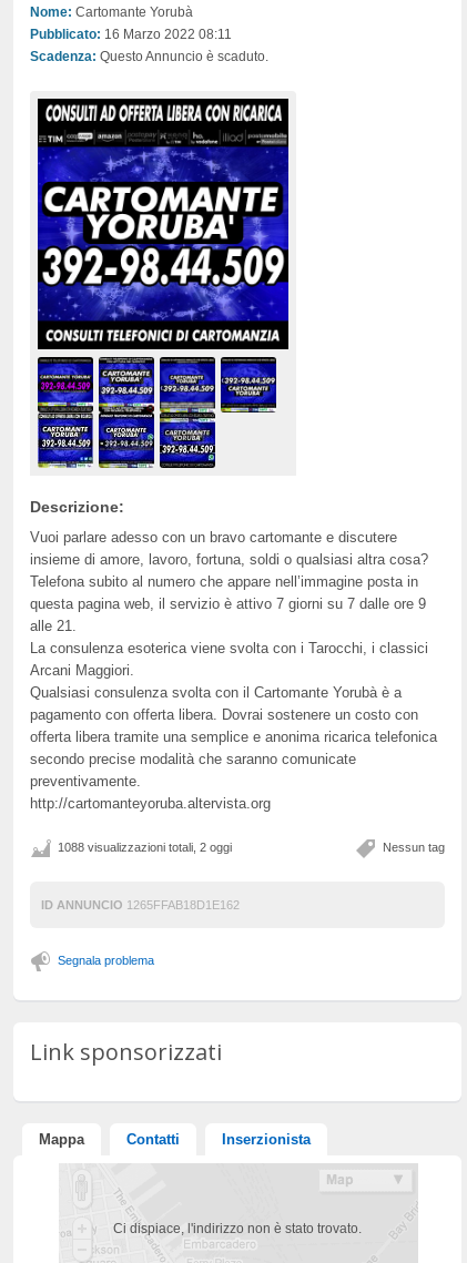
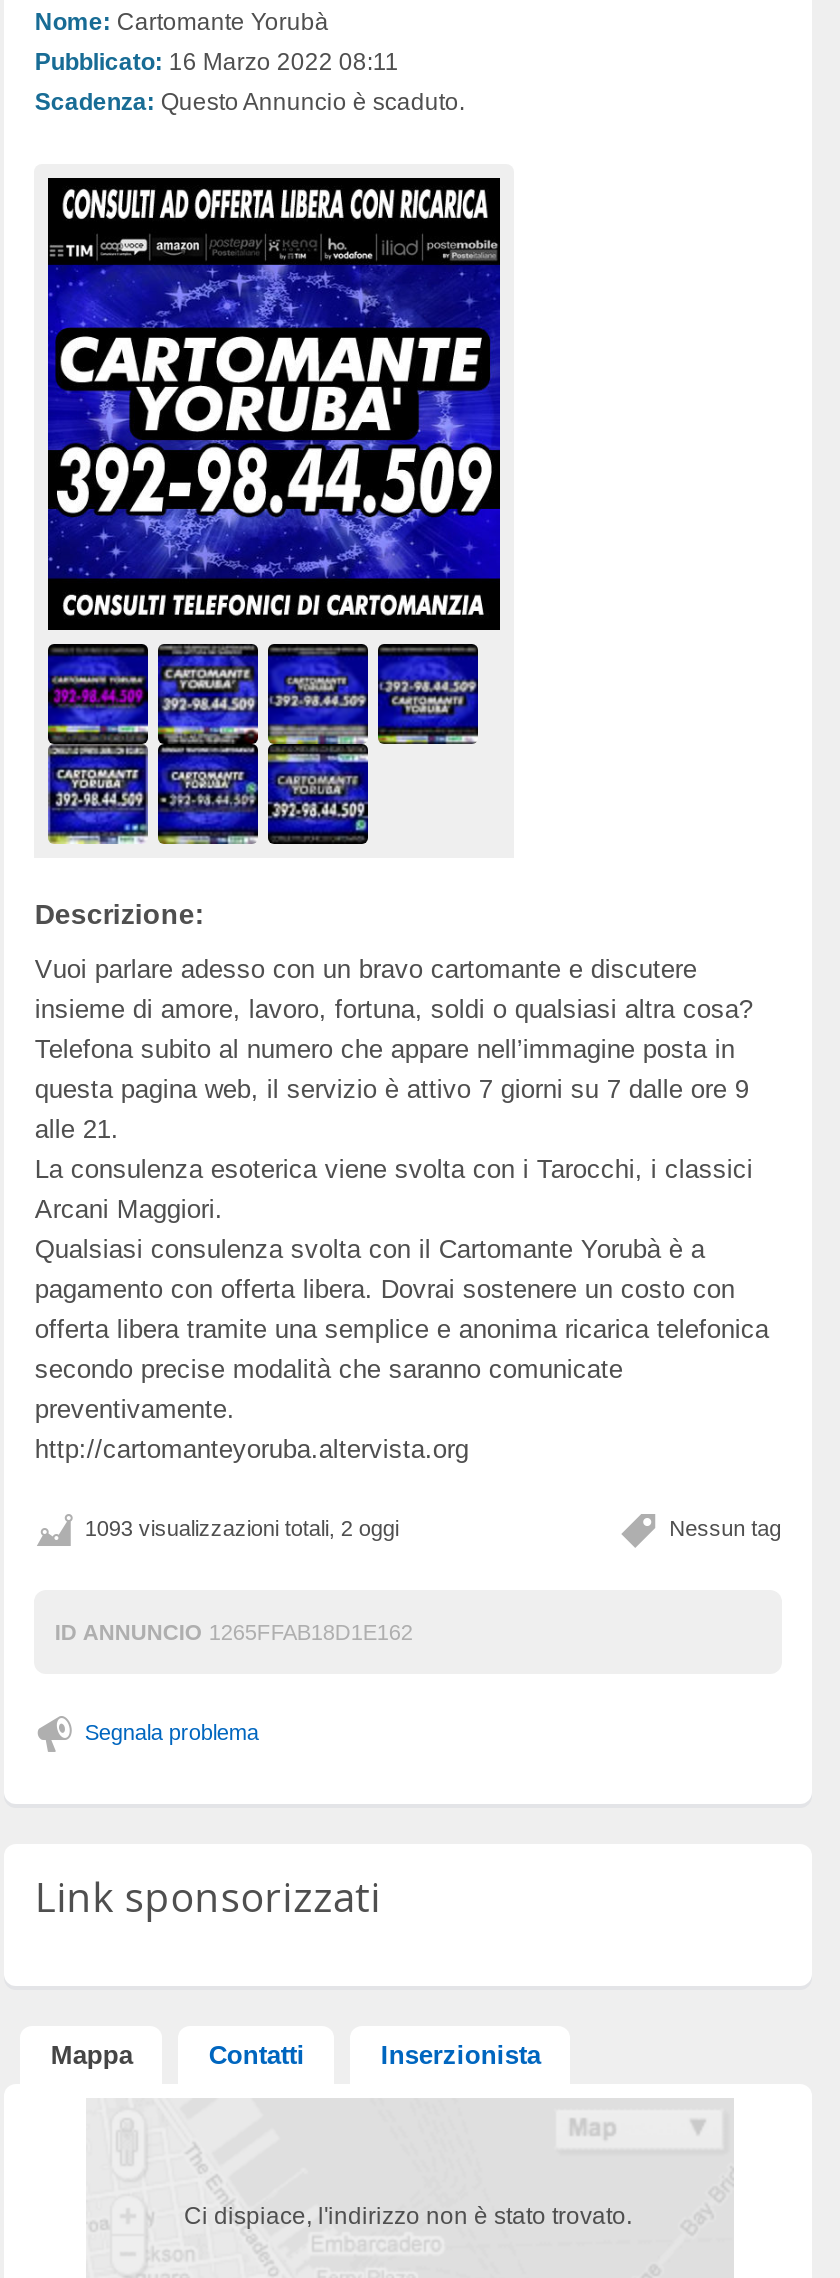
[58,841,232,854] 1088 visualizzazioni totali, 2 oggi -> [85,1516,399,1540] 1093 visualizzazioni totali, 2 oggi

